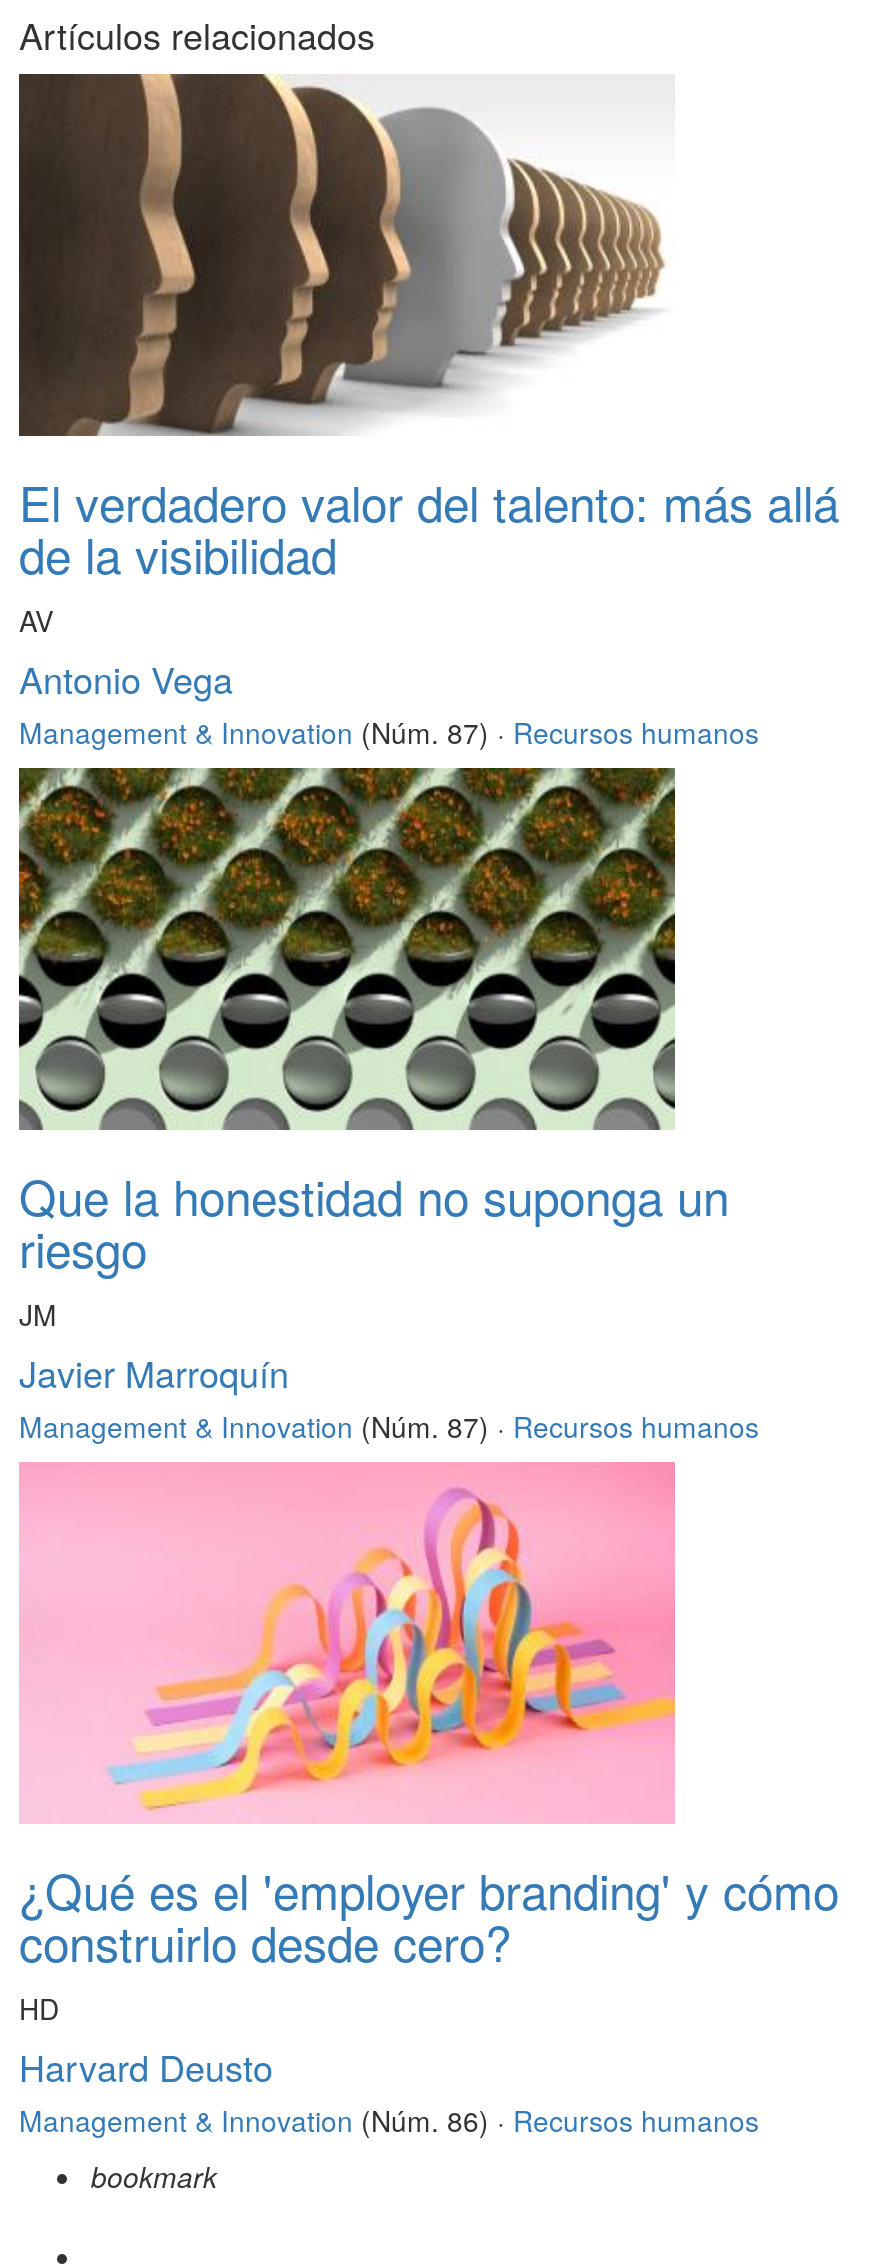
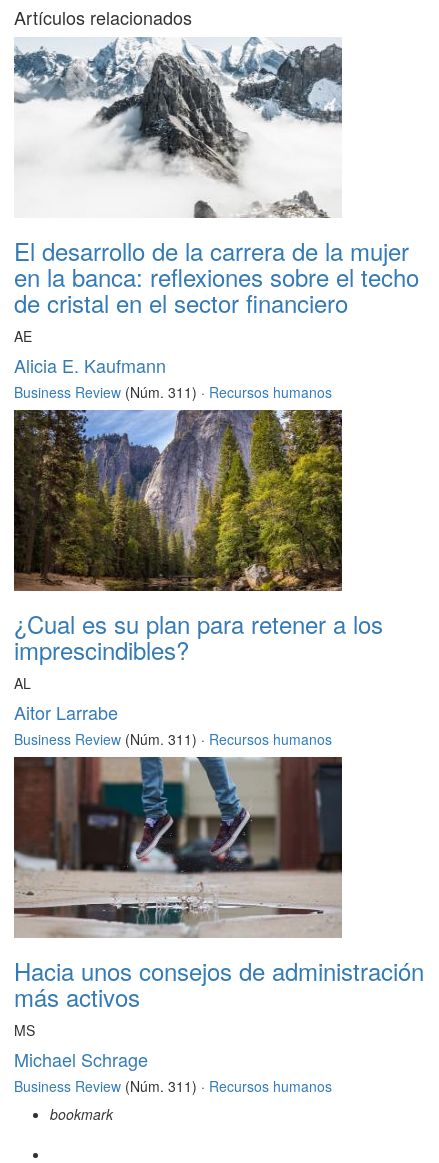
[17,72,839,753] [image] | El verdadero valor del talento: más allá | de la visibilidad | AV | Antonio Vega | Management & Innovation (Núm. 87) · Recursos humanos -> [13,36,419,402] [image] | El desarrollo de la carrera de la mujer | en la banca: reflexiones sobre el techo | de cristal en el sector financiero | AE | Alicia E. Kaufmann | Business Review (Núm. 311) · Recursos humanos
[17,820,759,1447] [image] | Que la honestidad no suponga un | riesgo | JM | Javier Marroquín | Management & Innovation (Núm. 87) · Recursos humanos -> [13,410,383,749] [image] | ¿Cual es su plan para retener a los | imprescindibles? | AL | Aitor Larrabe | Business Review (Núm. 311) · Recursos humanos
[19,1514,839,2141] [image] | ¿Qué es el 'employer branding' y cómo | construirlo desde cero? | HD | Harvard Deusto | Management & Innovation (Núm. 86) · Recursos humanos -> [13,757,424,1096] [image] | Hacia unos consejos de administración | más activos | MS | Michael Schrage | Business Review (Núm. 311) · Recursos humanos

